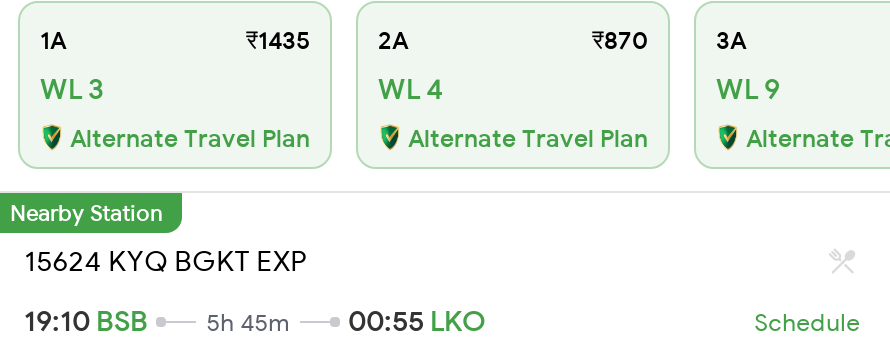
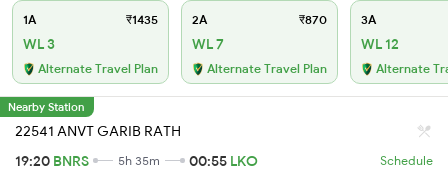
[378,71,444,107] WL 4 -> [192,35,224,53] WL 7
[716,71,780,107] WL 9 -> [361,35,399,53] WL 12
[24,243,306,279] 15624 KYQ BGKT EXP -> [15,122,181,140] 22541 ANVT GARIB RATH
[24,303,290,339] 19:10 BSB | 5h 45m -> [15,152,160,170] 19:20 BNRS | 5h 35m

